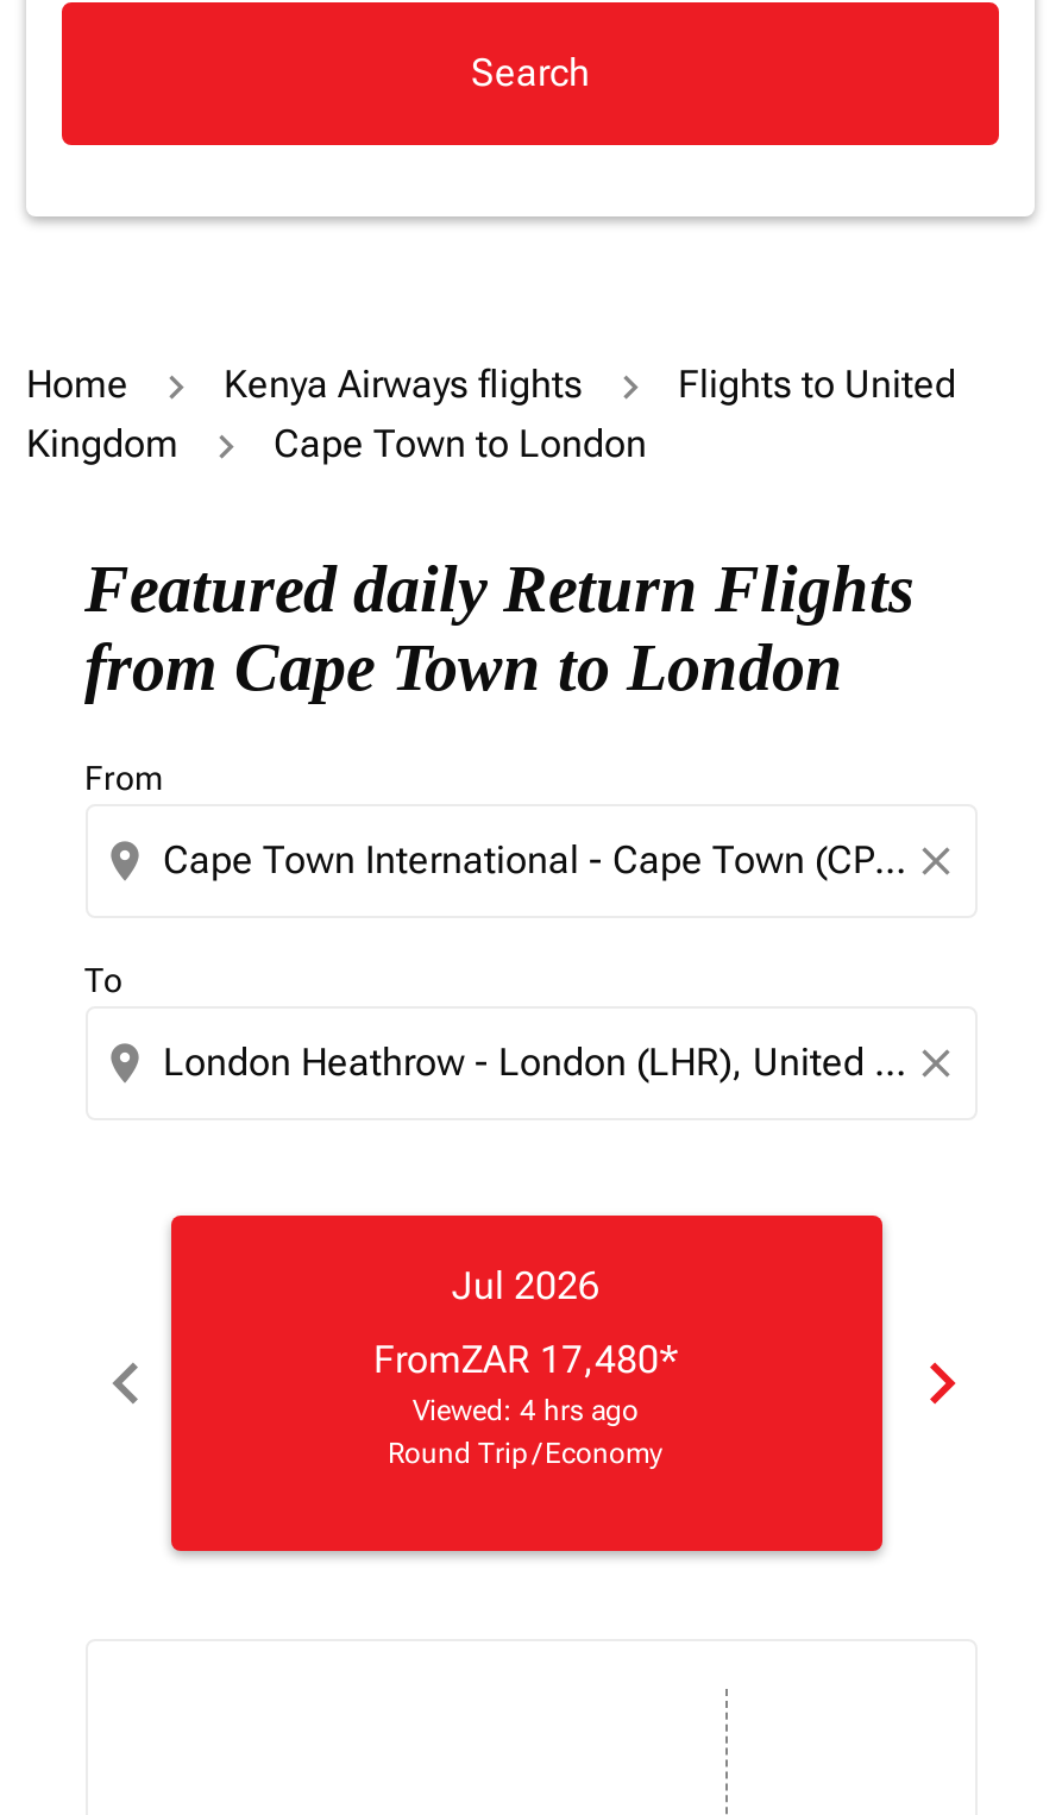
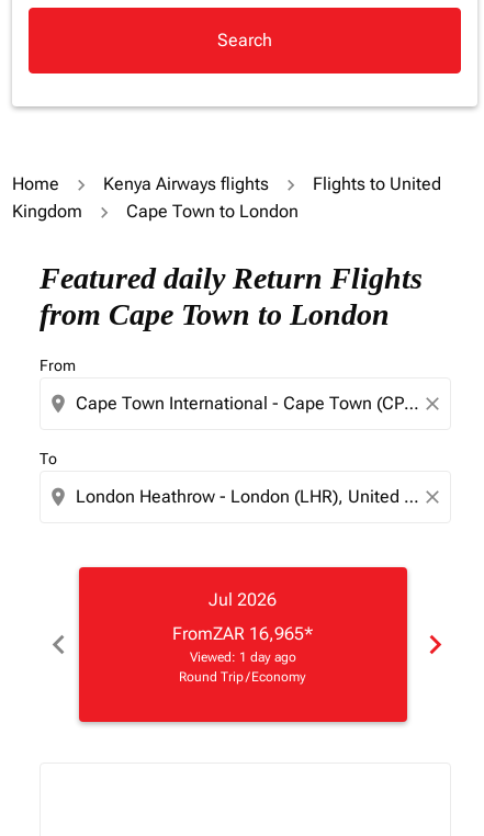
[373,1337,678,1382] FromZAR 17,480* -> [172,623,313,644] FromZAR 16,965*
[413,1394,639,1427] Viewed: 4 hrs ago -> [189,649,296,665] Viewed: 1 day ago

